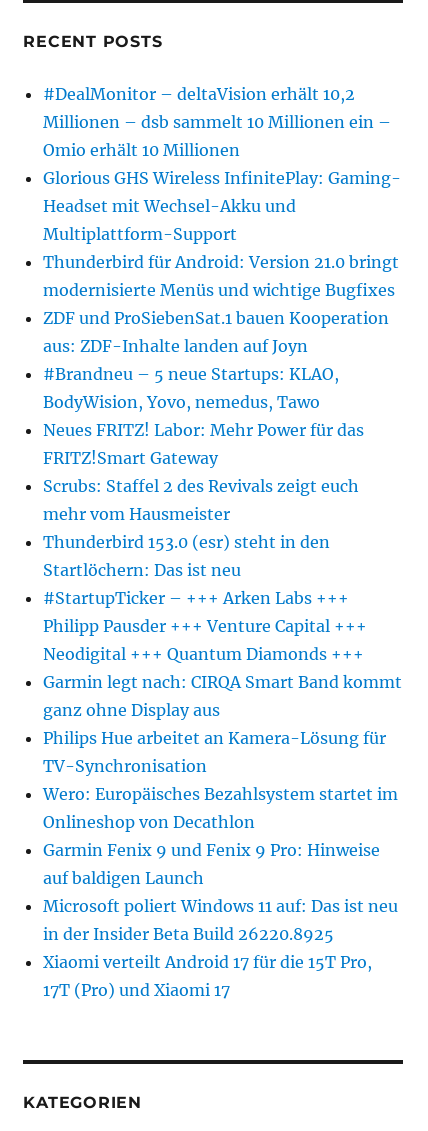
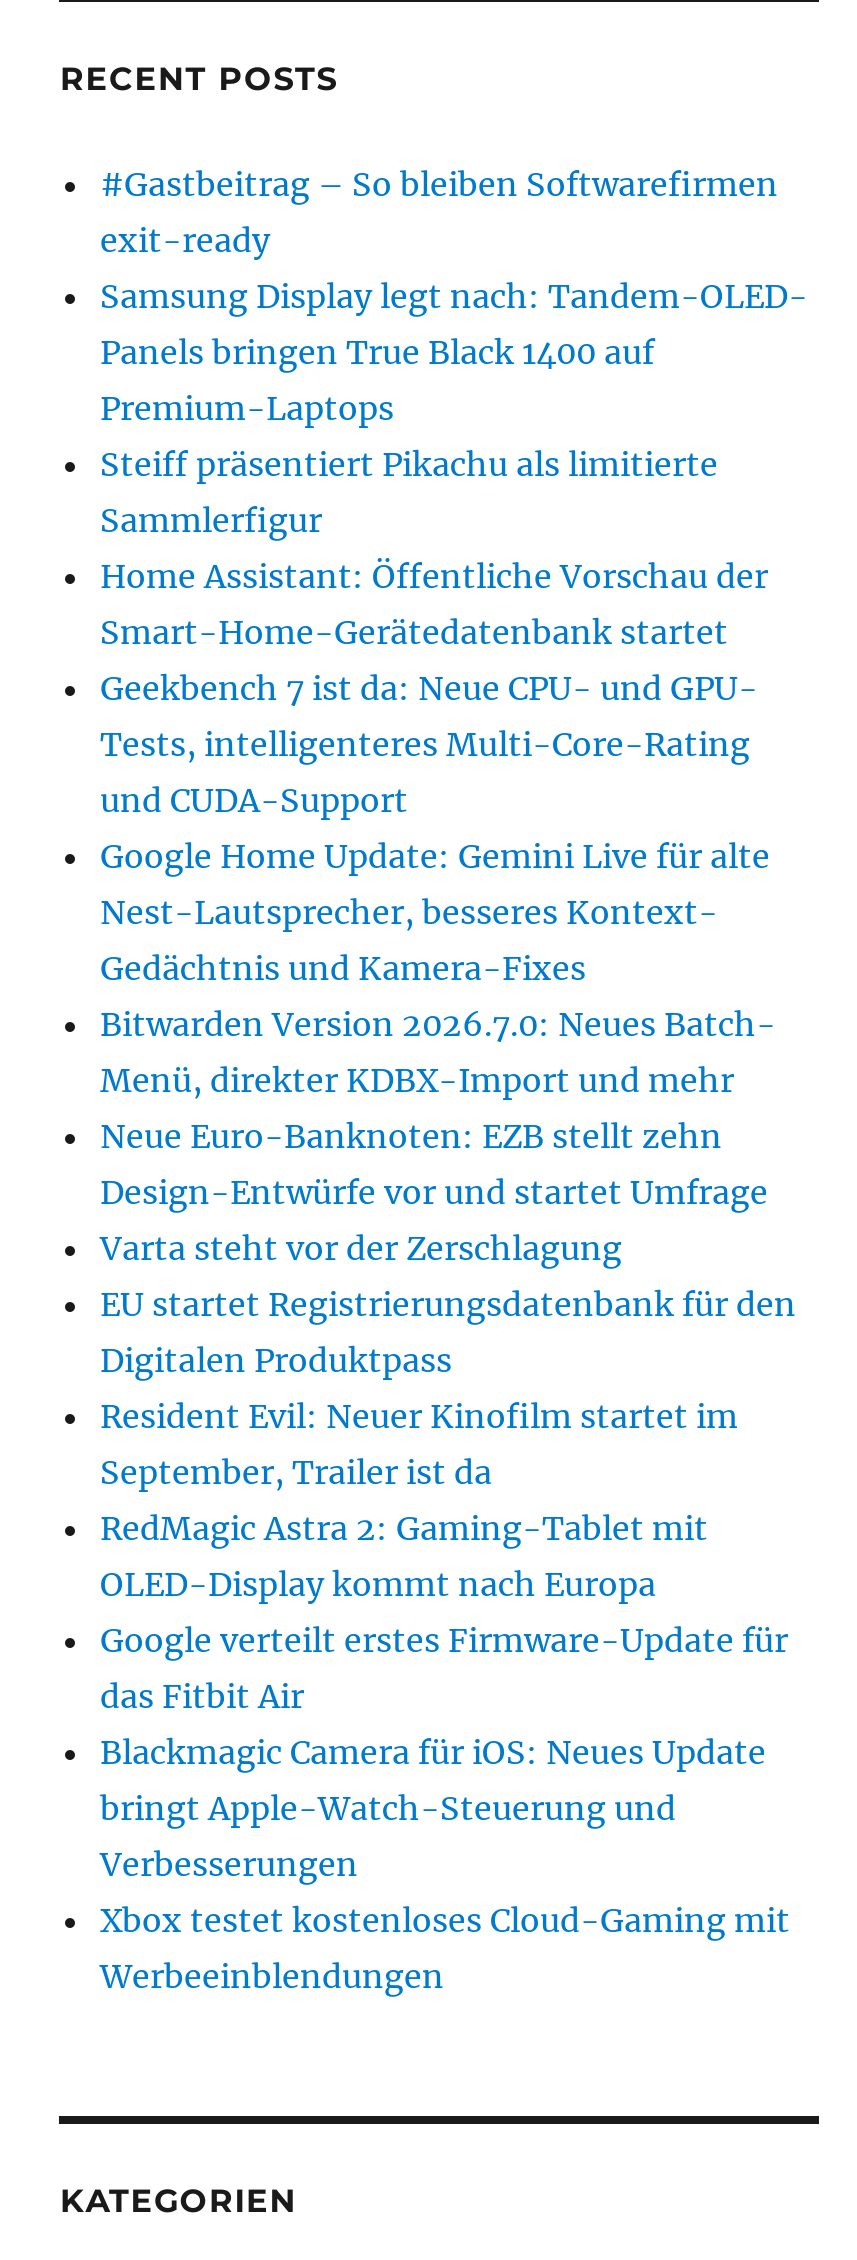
[43,84,402,1000] #DealMonitor – deltaVision erhält 10,2 | Millionen – dsb sammelt 10 Millionen ein – | Omio erhält 10 Millionen | Glorious GHS Wireless InfinitePlay: Gaming- | Headset mit Wechsel-Akku und | Multiplattform-Support | Thunderbird für Android: Version 21.0 bringt | modernisierte Menüs und wichtige Bugfixes | ZDF und ProSiebenSat.1 bauen Kooperation | aus: ZDF-Inhalte landen auf Joyn | #Brandneu – 5 neue Startups: KLAO, | BodyWision, Yovo, nemedus, Tawo | Neues FRITZ! Labor: Mehr Power für das | FRITZ!Smart Gateway | Scrubs: Staffel 2 des Revivals zeigt euch | mehr vom Hausmeister | Thunderbird 153.0 (esr) steht in den | Startlöchern: Das ist neu | #StartupTicker – +++ Arken Labs +++ | Philipp Pausder +++ Venture Capital +++ | Neodigital +++ Quantum Diamonds +++ | Garmin legt nach: CIRQA Smart Band kommt | ganz ohne Display aus | Philips Hue arbeitet an Kamera-Lösung für | TV-Synchronisation | Wero: Europäisches Bezahlsystem startet im | Onlineshop von Decathlon | Garmin Fenix 9 und Fenix 9 Pro: Hinweise | auf baldigen Launch | Microsoft poliert Windows 11 auf: Das ist neu | in der Insider Beta Build 26220.8925 | Xiaomi verteilt Android 17 für die 15T Pro, | 17T (Pro) und Xiaomi 17 -> [100,164,808,1996] #Gastbeitrag – So bleiben Softwarefirmen | exit-ready | Samsung Display legt nach: Tandem-OLED- | Panels bringen True Black 1400 auf | Premium-Laptops | Steiff präsentiert Pikachu als limitierte | Sammlerfigur | Home Assistant: Öffentliche Vorschau der | Smart-Home-Gerätedatenbank startet | Geekbench 7 ist da: Neue CPU- und GPU- | Tests, intelligenteres Multi-Core-Rating | und CUDA-Support | Google Home Update: Gemini Live für alte | Nest-Lautsprecher, besseres Kontext- | Gedächtnis und Kamera-Fixes | Bitwarden Version 2026.7.0: Neues Batch- | Menü, direkter KDBX-Import und mehr | Neue Euro-Banknoten: EZB stellt zehn | Design-Entwürfe vor und startet Umfrage | Varta steht vor der Zerschlagung | EU startet Registrierungsdatenbank für den | Digitalen Produktpass | Resident Evil: Neuer Kinofilm startet im | September, Trailer ist da | RedMagic Astra 2: Gaming-Tablet mit | OLED-Display kommt nach Europa | Google verteilt erstes Firmware-Update für | das Fitbit Air | Blackmagic Camera für iOS: Neues Update | bringt Apple-Watch-Steuerung und | Verbesserungen | Xbox testet kostenloses Cloud-Gaming mit | Werbeeinblendungen

